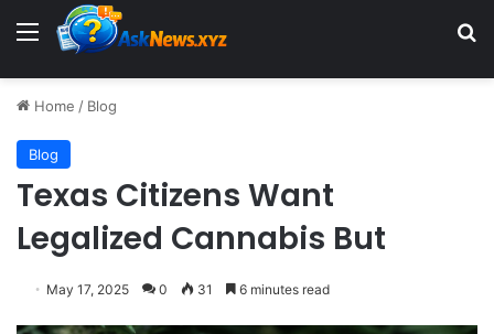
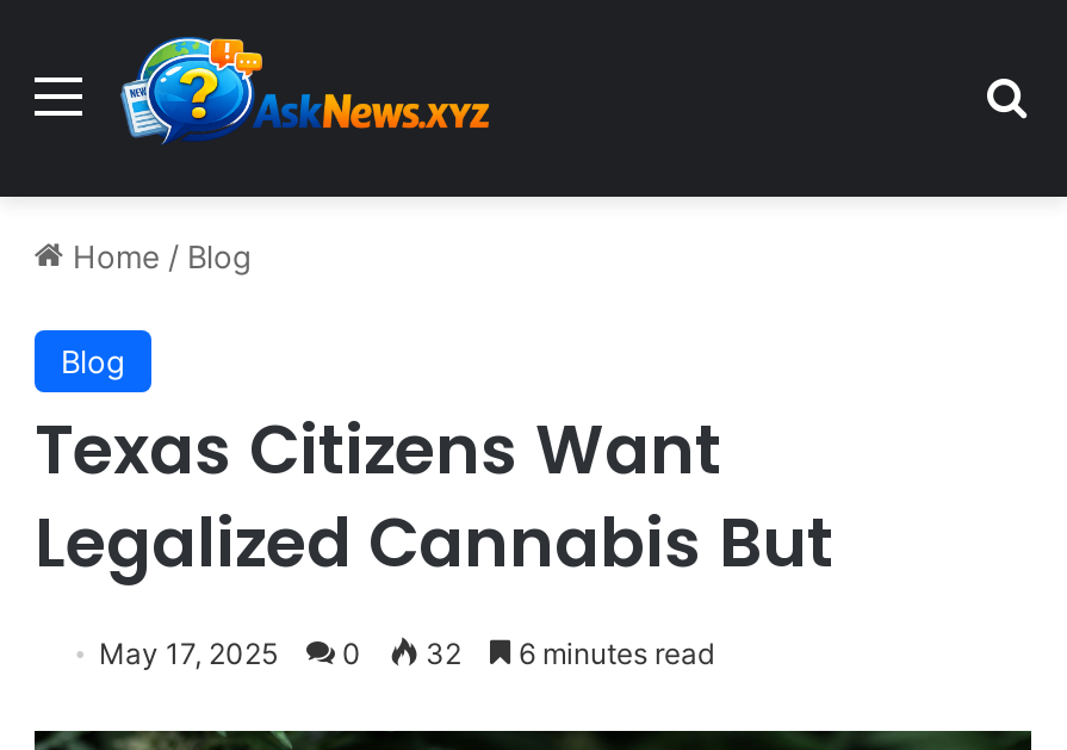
[46,281,330,298] May 17, 2025 0 31 6 minutes read -> [99,636,714,671] May 17, 2025 0 32 6 minutes read

